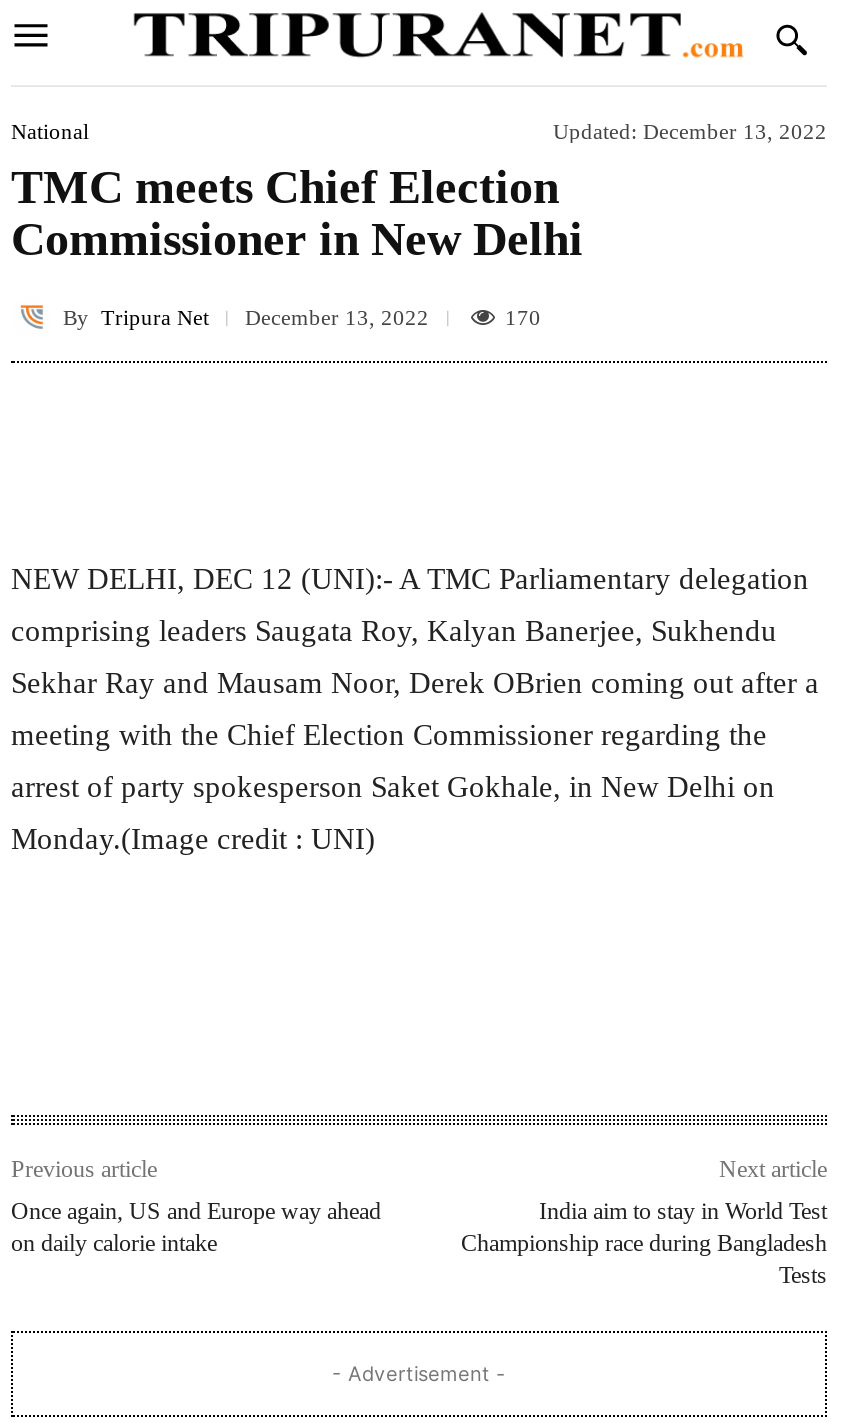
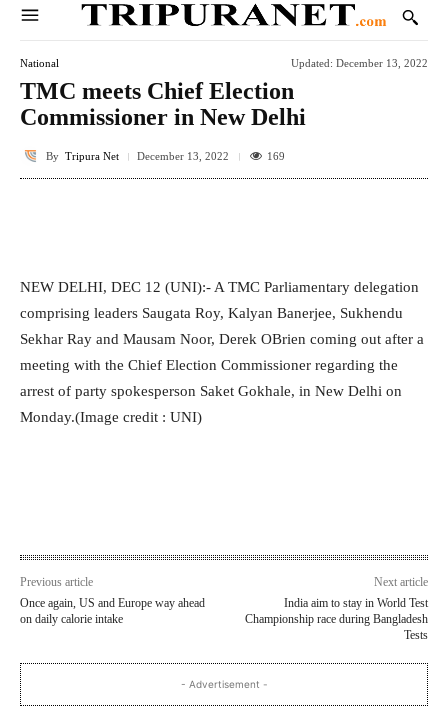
[505,305,541,329] 170 -> [267,150,285,162] 169

